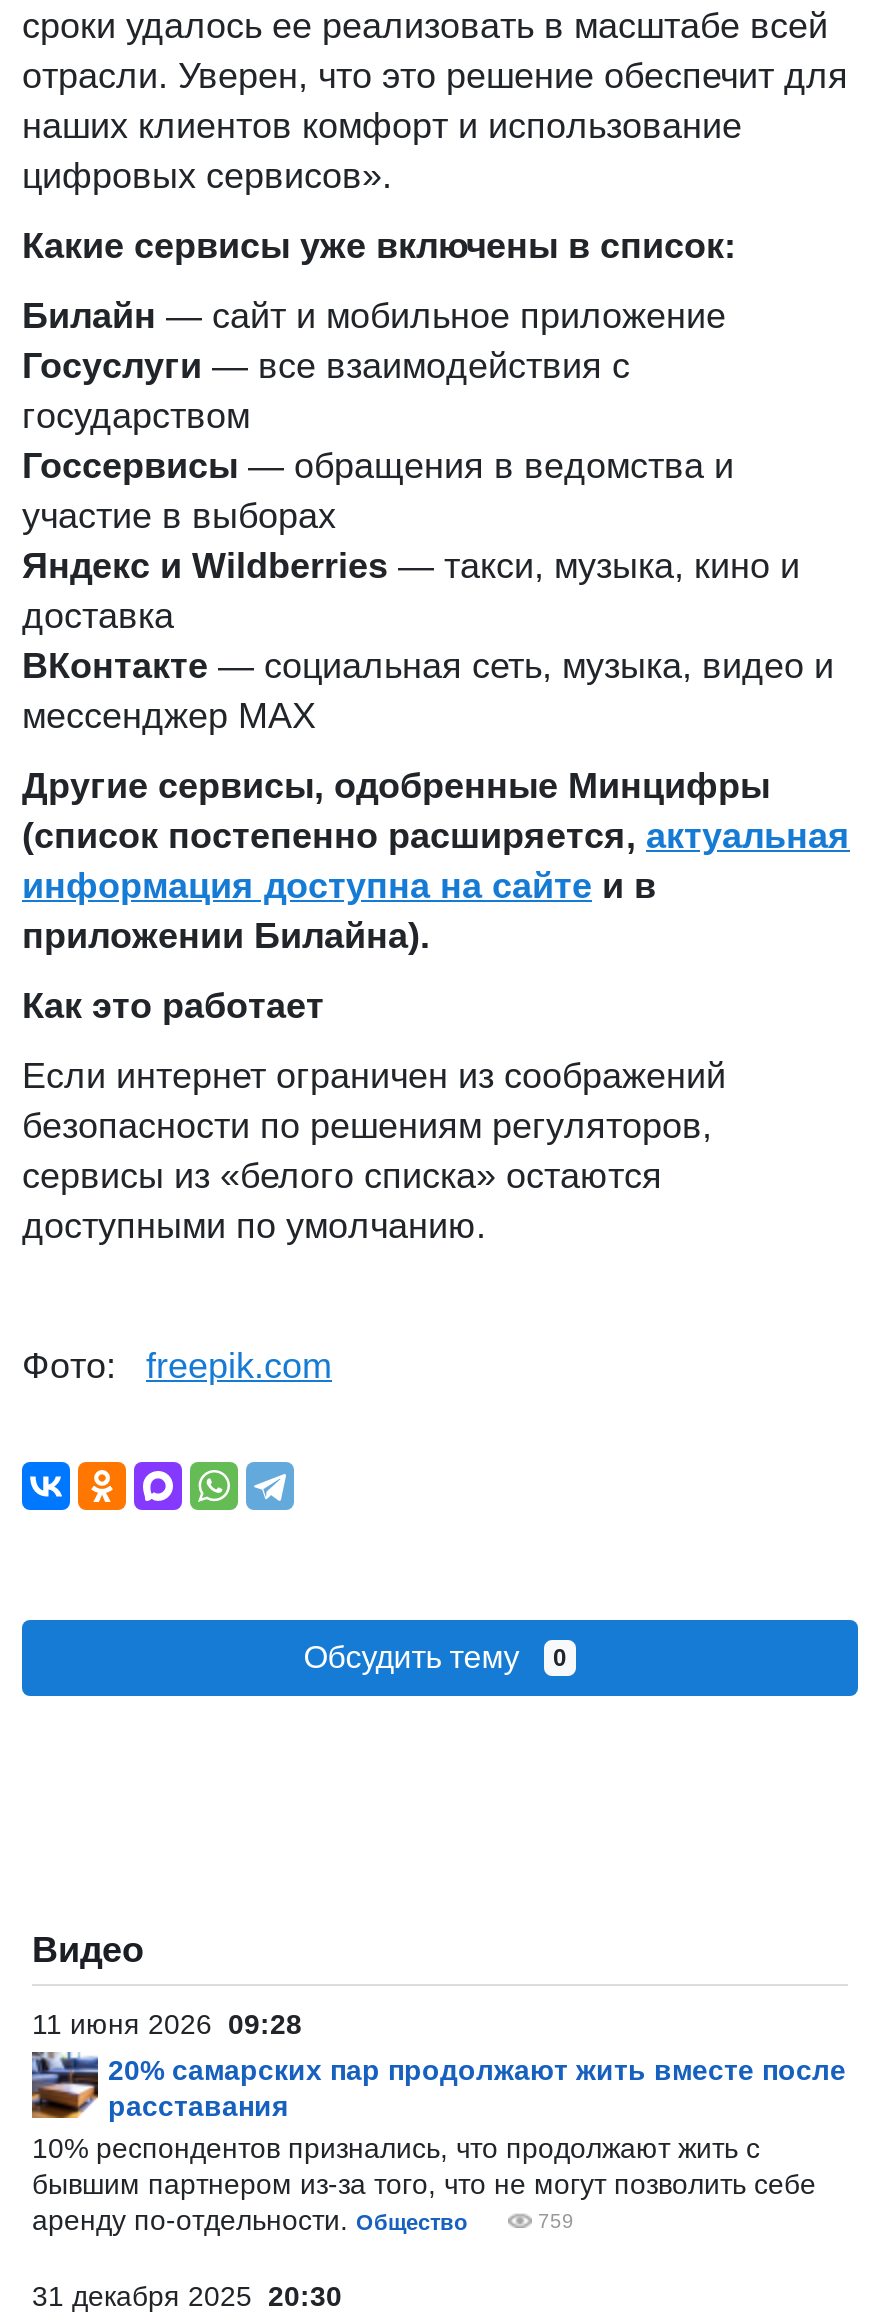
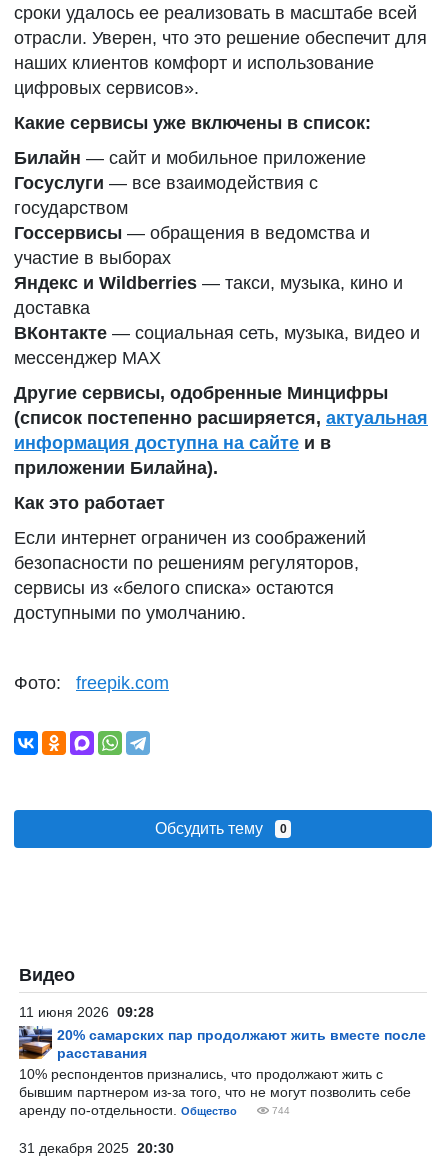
[538,2210,574,2232] 759 -> [272,1105,290,1116] 744

